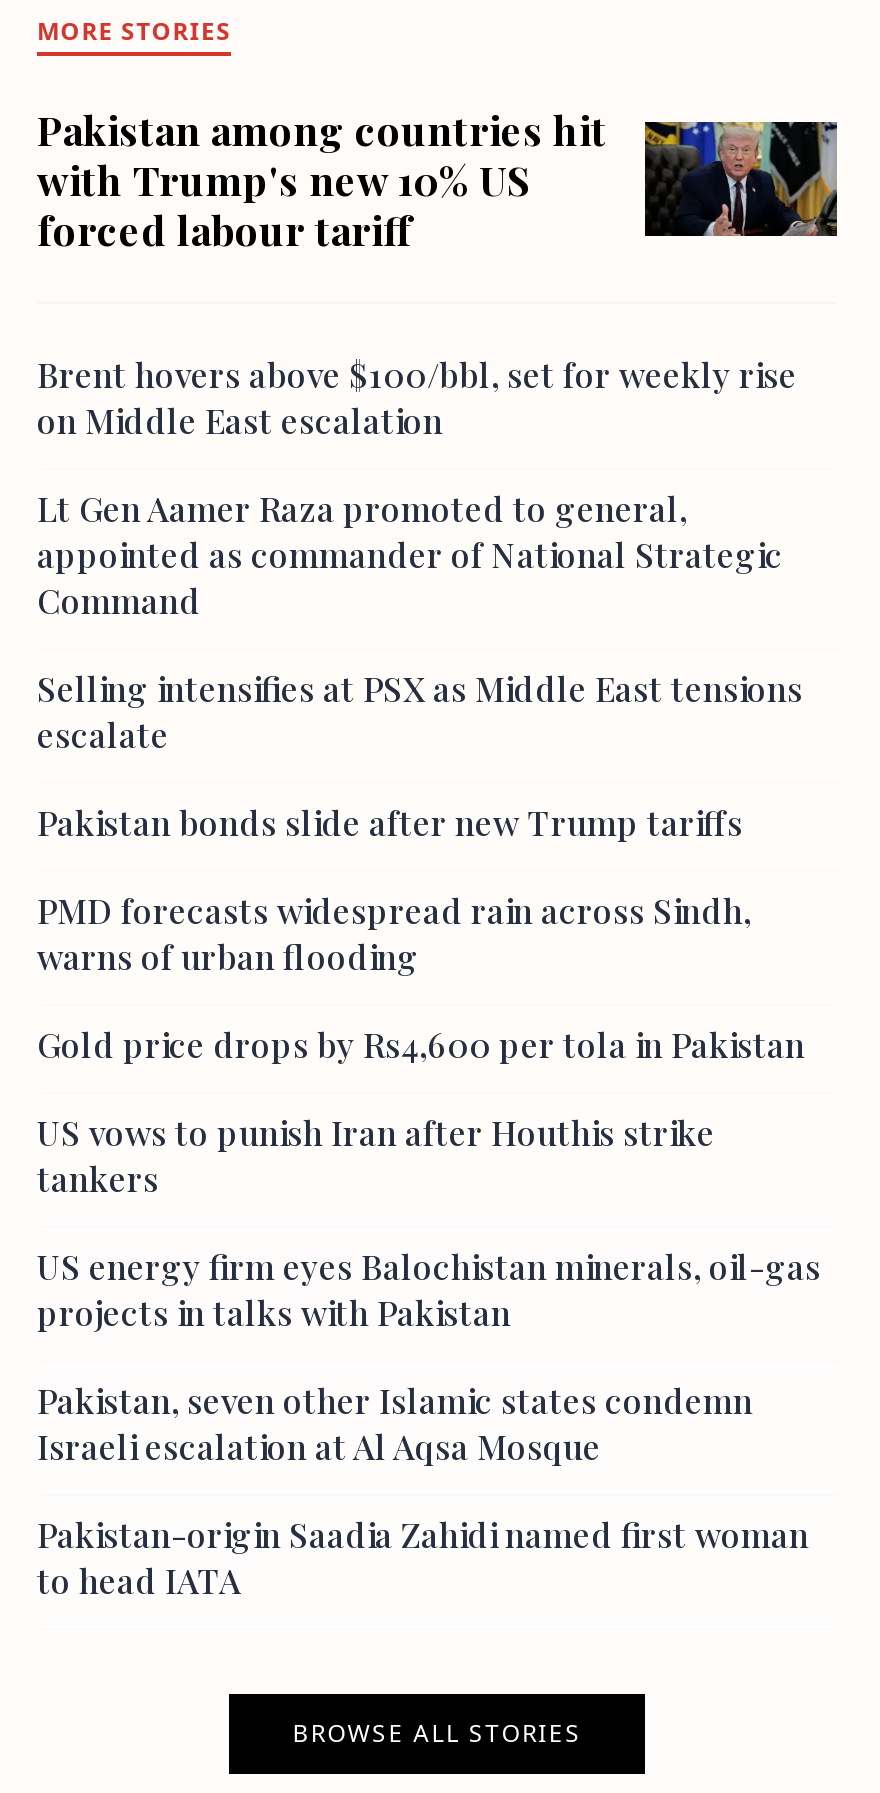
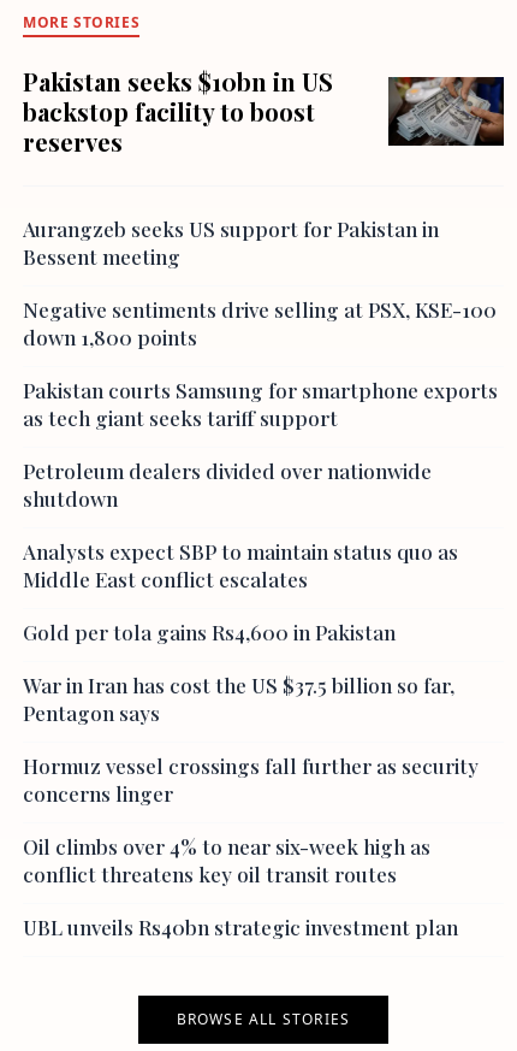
[37,102,607,256] Pakistan among countries hit | with Trump's new 10% US | forced labour tariff -> [23,65,333,158] Pakistan seeks $10bn in US | backstop facility to boost | reserves
[645,120,837,238] [image] -> [388,76,505,147] [image]
[37,352,797,442] Brent hovers above $100/bbl, set for weekly rise | on Middle East escalation -> [23,215,439,270] Aurangzeb seeks US support for Pakistan in | Bessent meeting
[37,486,783,622] Lt Gen Aamer Raza promoted to general, | appointed as commander of National Strategic | Command -> [23,296,497,350] Negative sentiments drive selling at PSX, KSE-100 | down 1,800 points
[37,666,803,756] Selling intensifies at PSX as Middle East tensions | escalate -> [23,377,498,431] Pakistan courts Samsung for smartphone exports | as tech giant seeks tariff support
[37,800,743,844] Pakistan bonds slide after new Trump tariffs -> [23,457,432,512] Petroleum dealers divided over nationwide | shutdown
[37,888,751,978] PMD forecasts widespread rain across Sindh, | warns of urban flooding -> [23,538,458,592] Analysts expect SBP to maintain status quo as | Middle East conflict escalates
[37,1022,805,1066] Gold price drops by Rs4,600 per tola in Pakistan -> [23,619,396,645] Gold per tola gains Rs4,600 in Pakistan
[37,1110,715,1200] US vows to punish Iran after Houthis strike | tankers -> [23,672,454,726] War in Iran has cost the US $37.5 billion so far, | Pentagon says
[37,1244,821,1334] US energy firm eyes Balochistan minerals, oil-gas | projects in talks with Pakistan -> [23,752,479,807] Hormuz vessel crossings fall further as security | concerns linger
[37,1378,753,1468] Pakistan, seven other Islamic states condemn | Israeli escalation at Al Aqsa Mosque -> [23,833,430,887] Oil climbs over 4% to near six-week high as | conflict threatens key oil transit routes
[37,1512,809,1602] Pakistan-origin Saadia Zahidi named first woman | to head IATA -> [23,914,458,940] UBL unveils Rs40bn strategic investment plan

